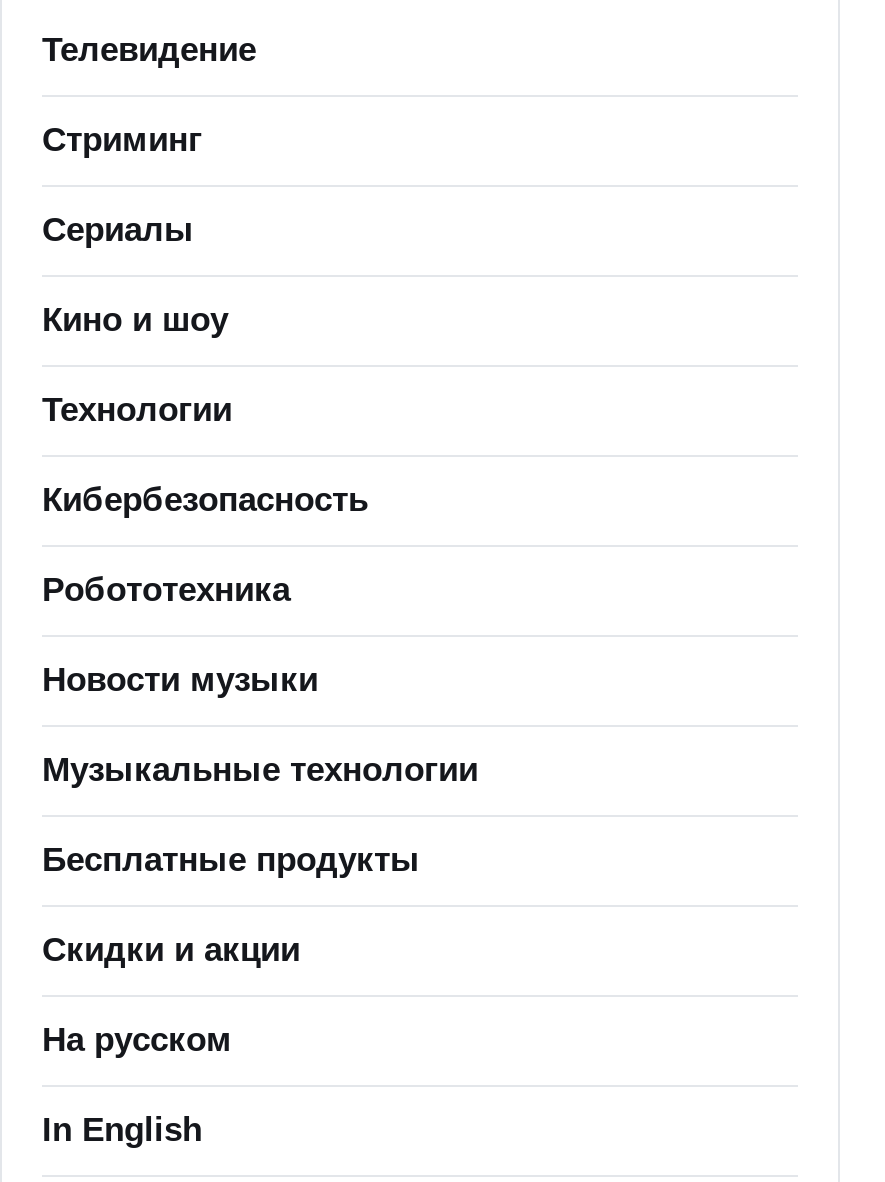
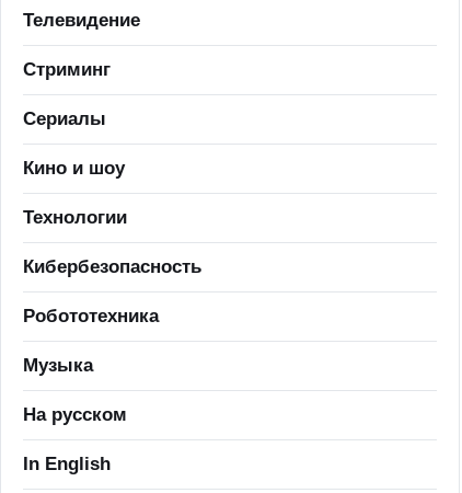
[42,661,478,969] Новости музыки | Музыкальные технологии | Бесплатные продукты | Скидки и акции -> [23,355,93,376] Музыка

